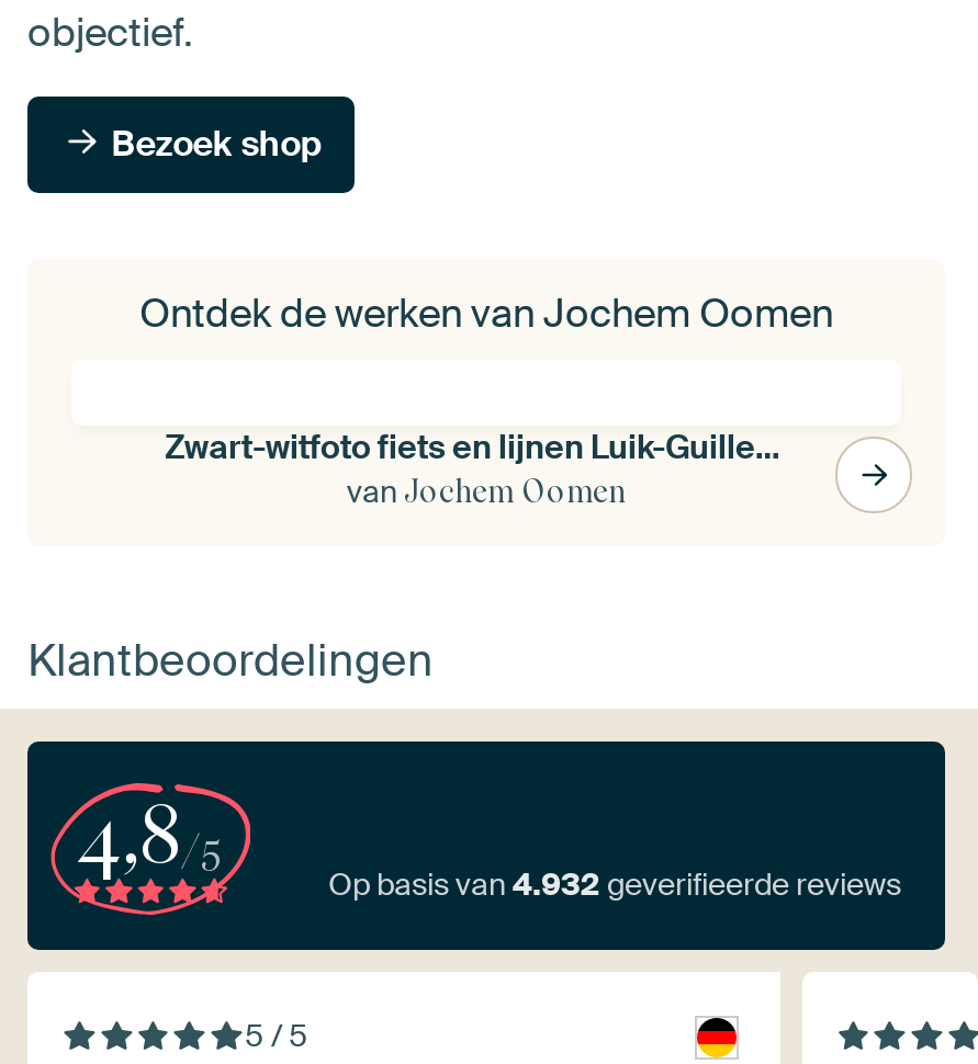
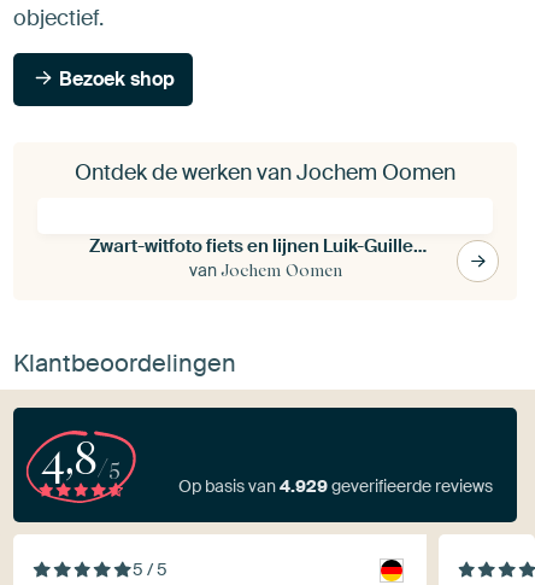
[328,865,901,905] Op basis van 4.932 geverifieerde reviews -> [178,476,493,498] Op basis van 4.929 geverifieerde reviews

